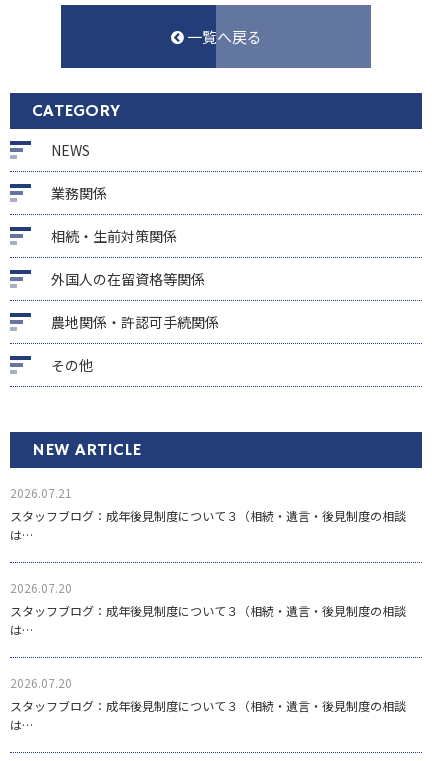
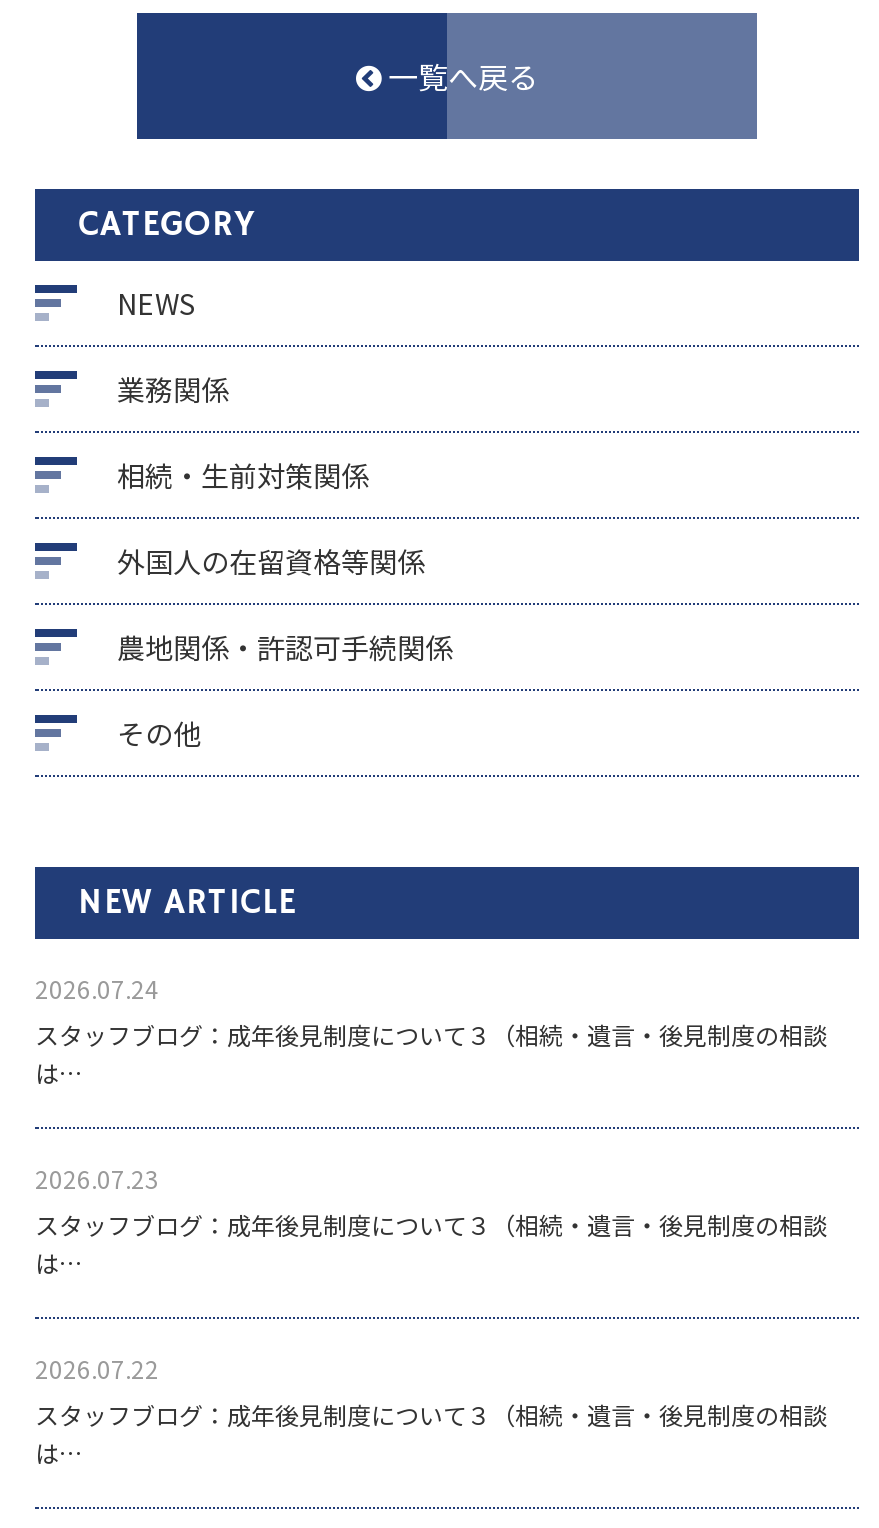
[10,484,72,501] 2026.07.21 -> [35,971,159,1005] 2026.07.24
[10,579,72,596] 2026.07.20 -> [35,1161,159,1195] 2026.07.23
[10,674,72,691] 2026.07.20 -> [35,1351,159,1385] 2026.07.22

